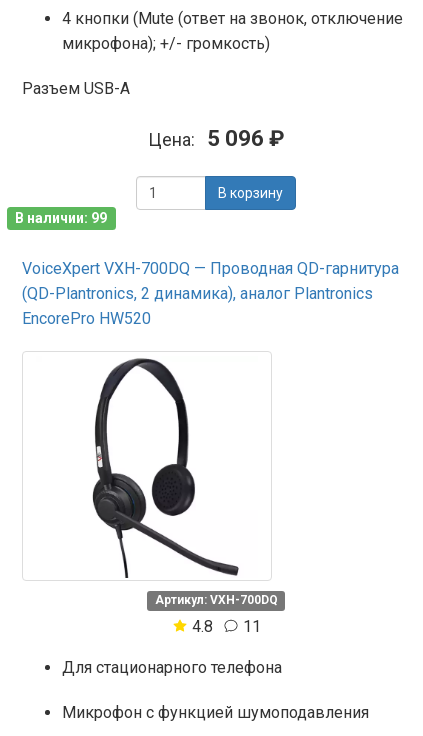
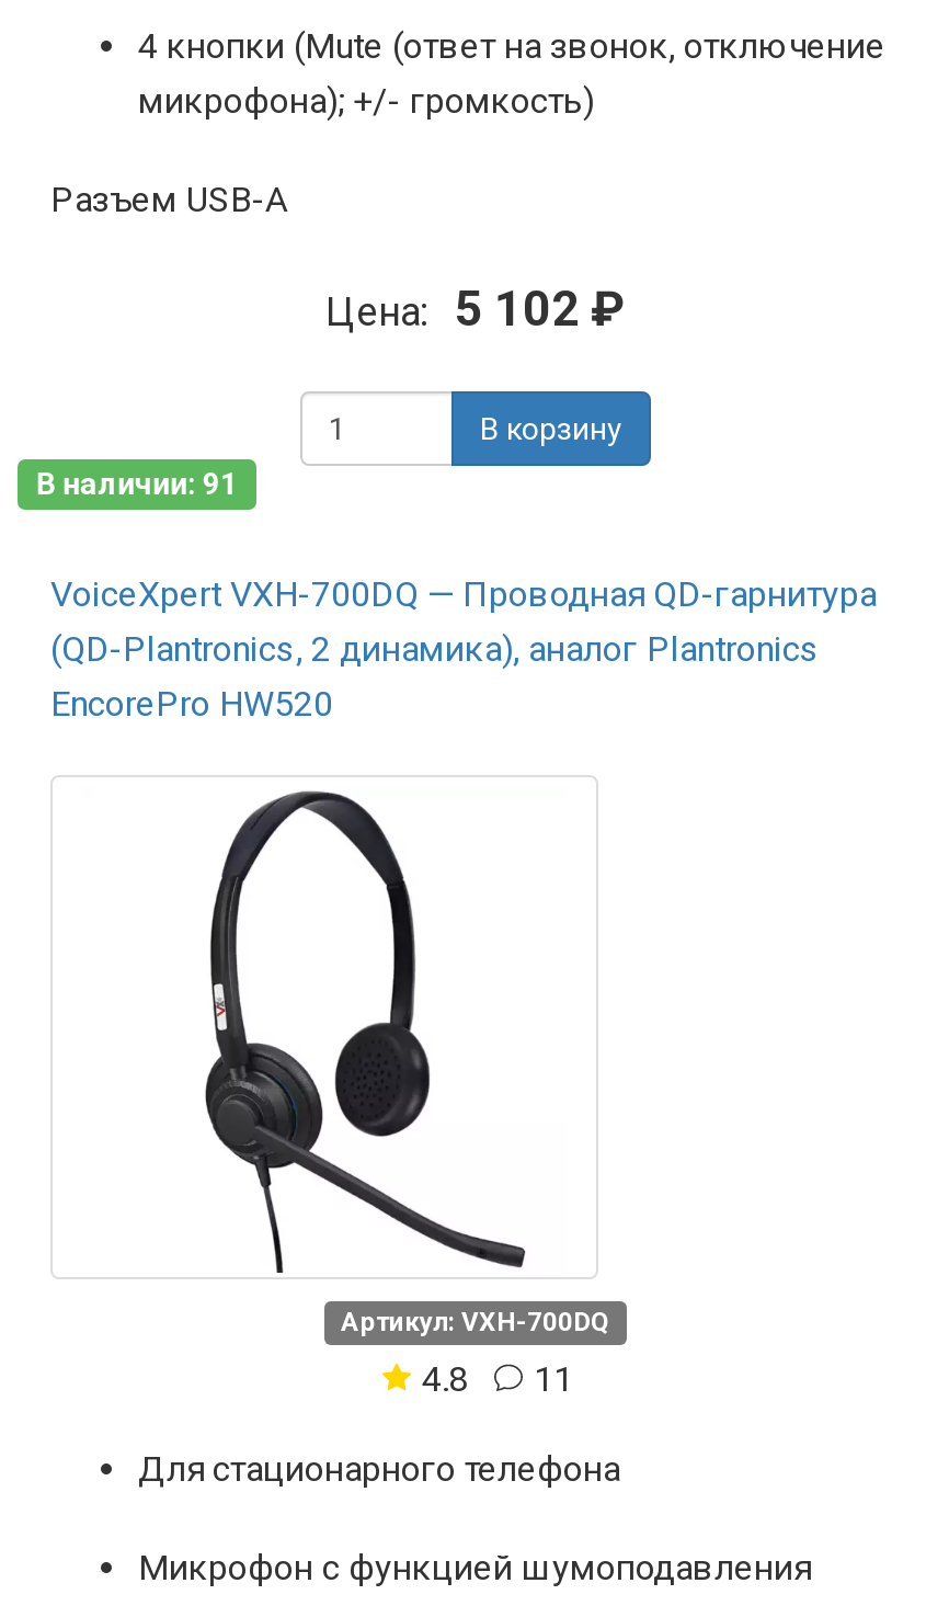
[147,126,284,151] Цена: 5 096 ₽ -> [325,282,626,337] Цена: 5 102 ₽
[15,210,107,226] В наличии: 99 -> [36,466,238,501] В наличии: 91

